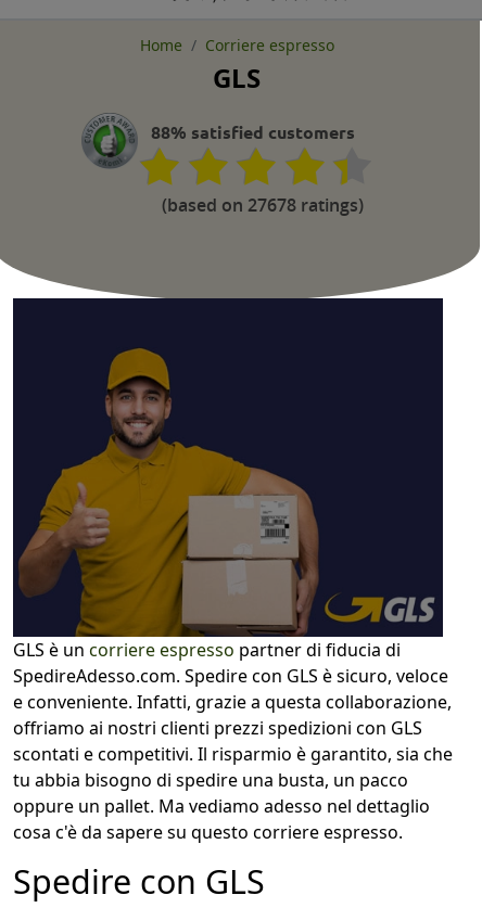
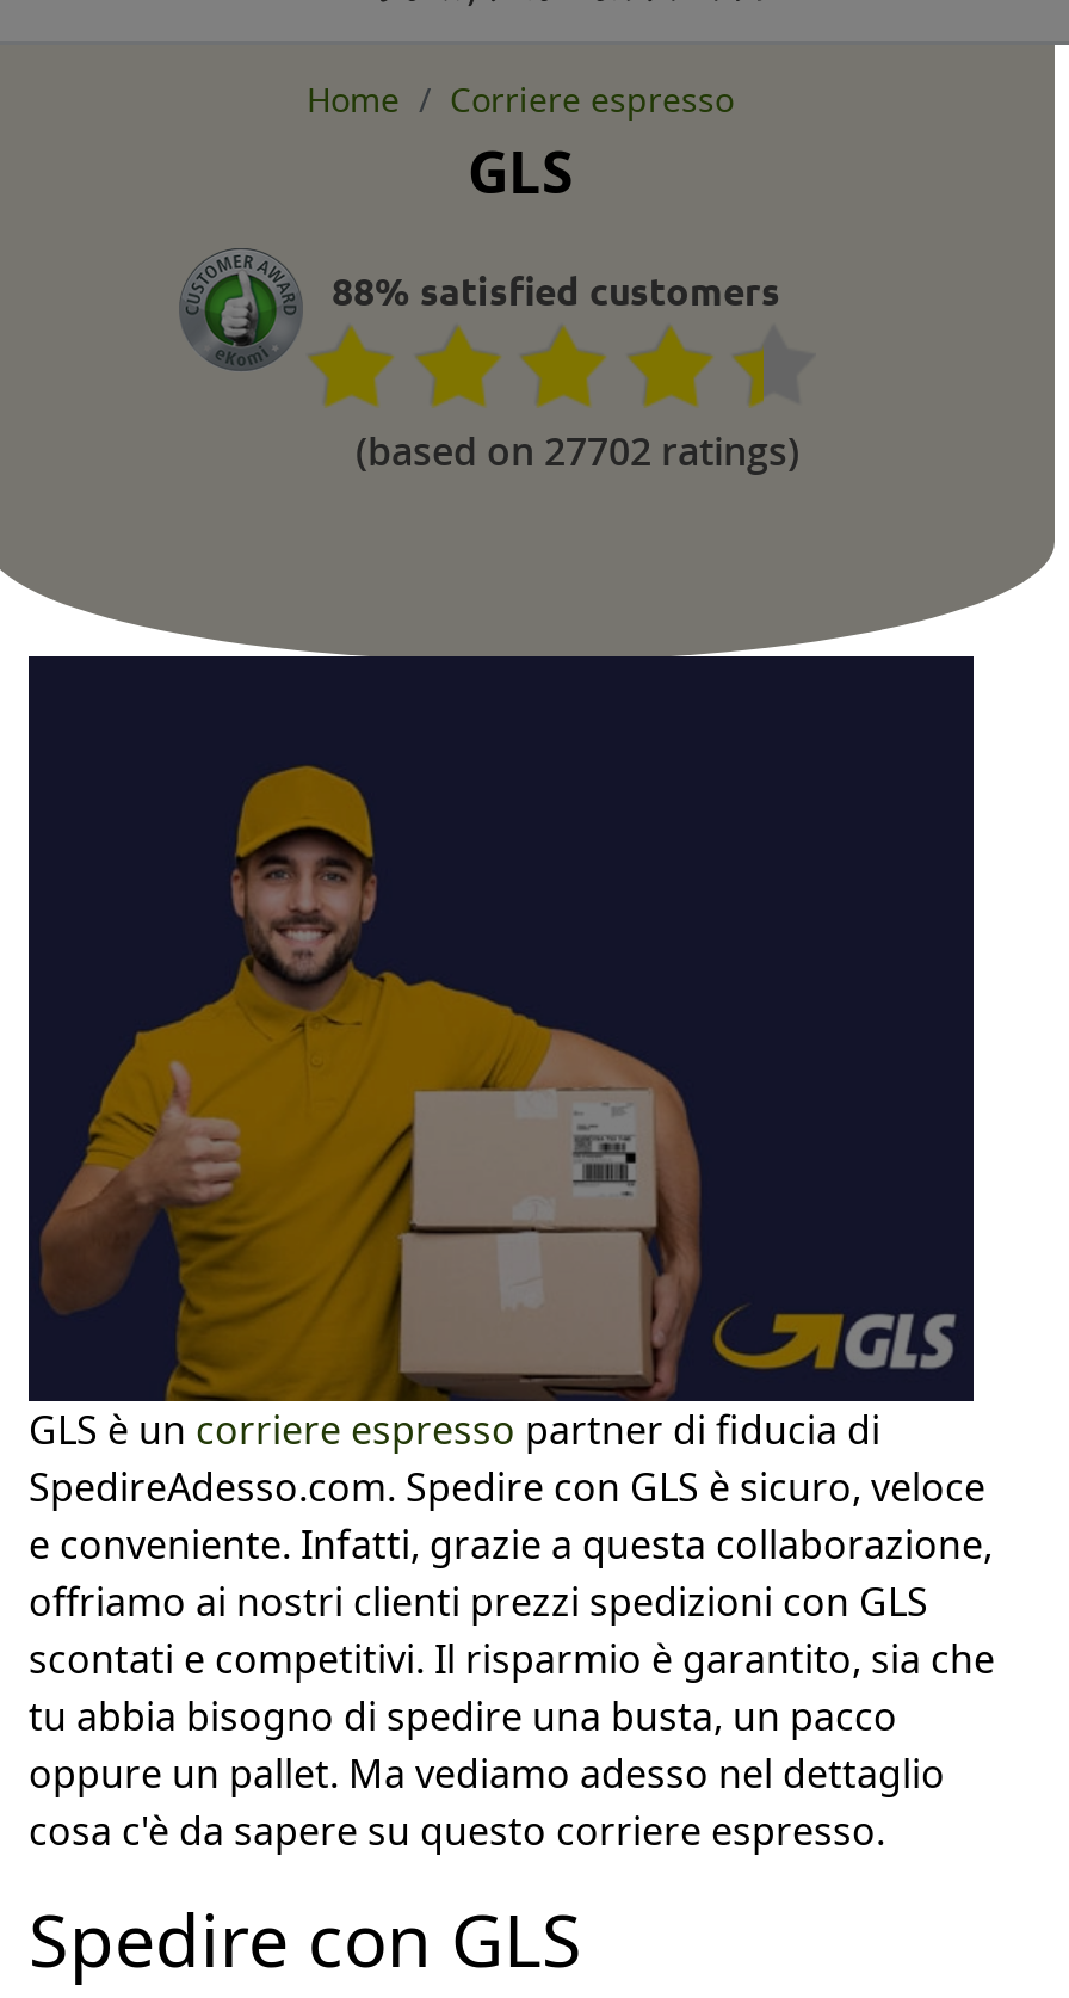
[162,193,364,217] (based on 27678 ratings) -> [356,426,799,478] (based on 27702 ratings)

